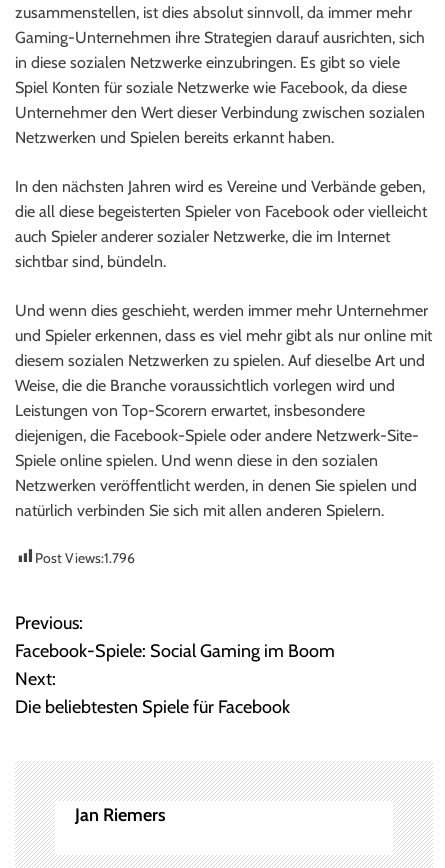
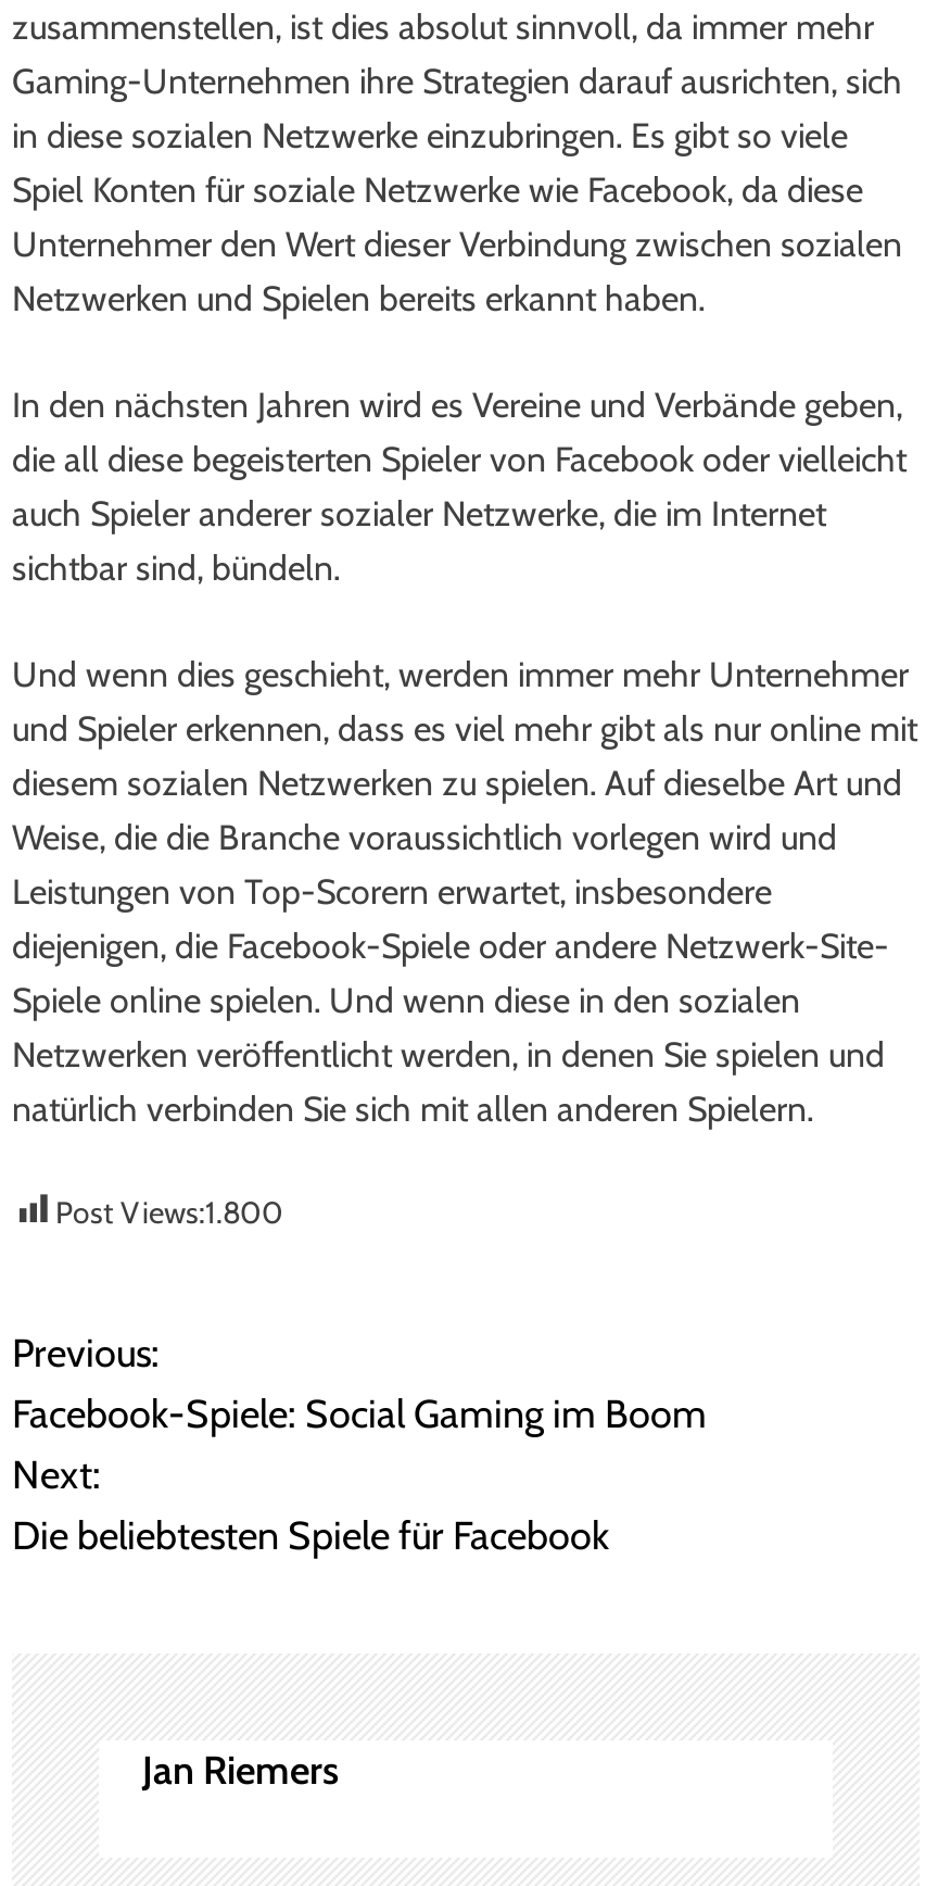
[35,549,135,567] Post Views:1.796 -> [55,1193,283,1232] Post Views:1.800

